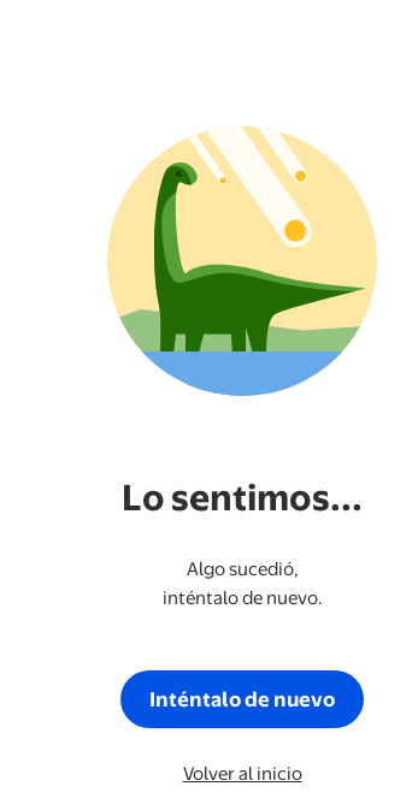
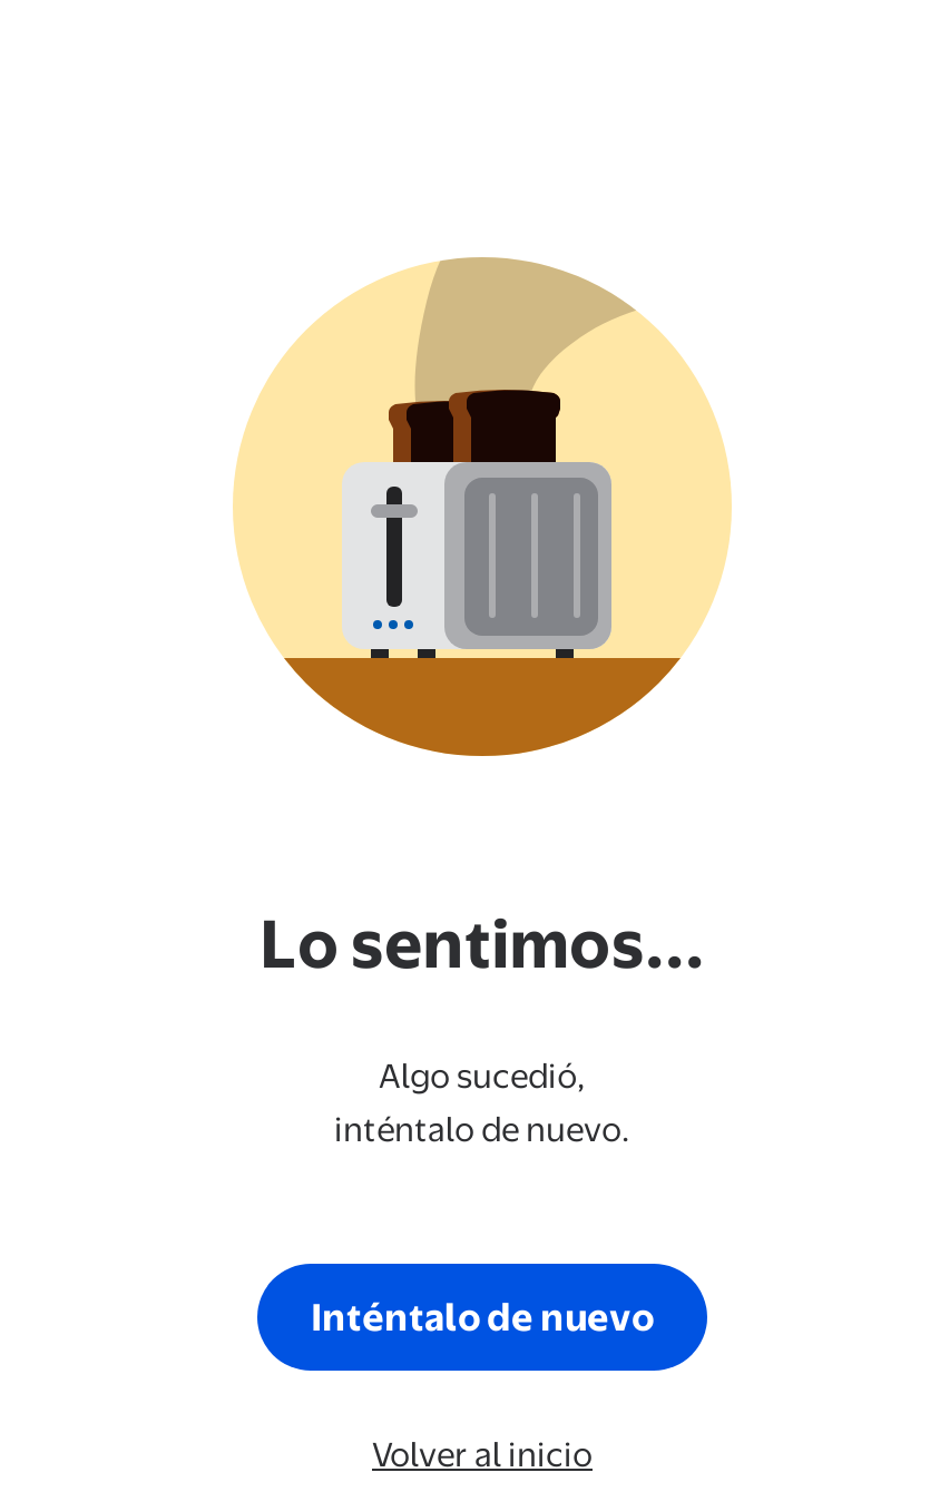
[119,128,365,397] [image] -> [257,257,703,758] [image]

